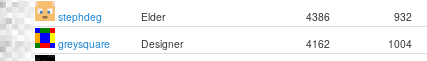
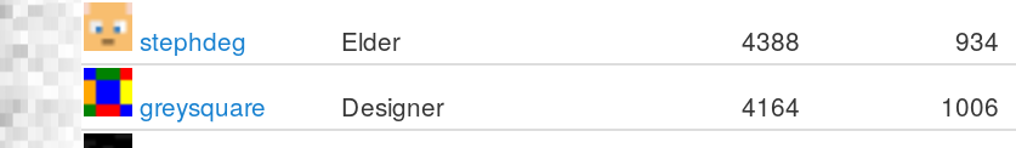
[306,9,330,24] 4386 -> [742,23,800,59] 4388
[394,9,412,24] 932 -> [955,23,999,59] 934
[306,36,330,51] 4162 -> [742,88,800,124] 4164
[388,36,412,51] 1004 -> [941,88,999,124] 1006

